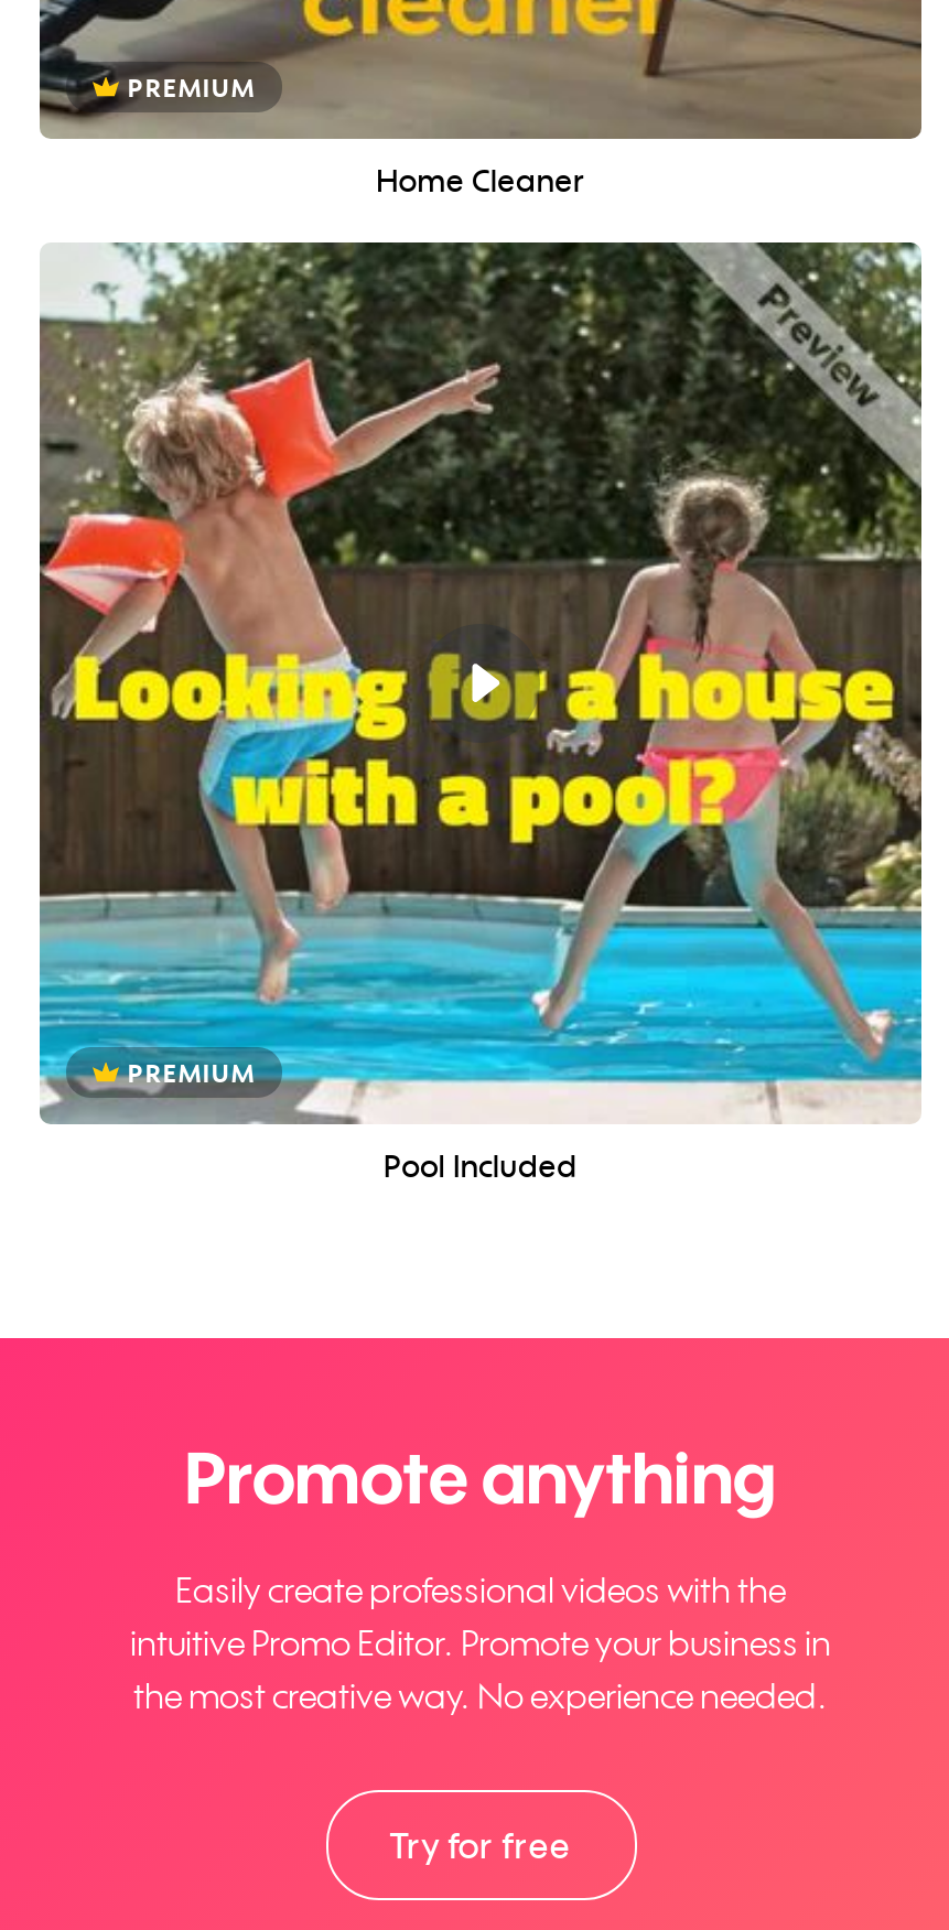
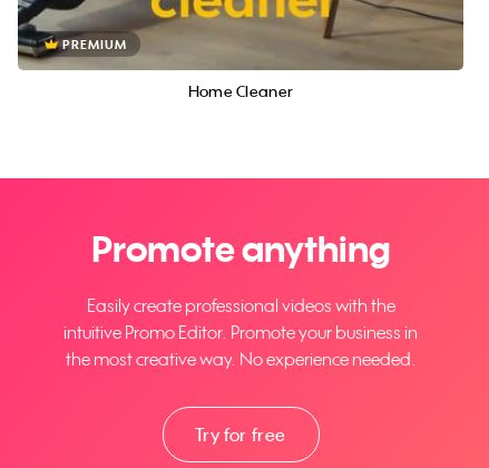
[37,240,924,1184] [image] | PREMIUM | Pool Included -> none

